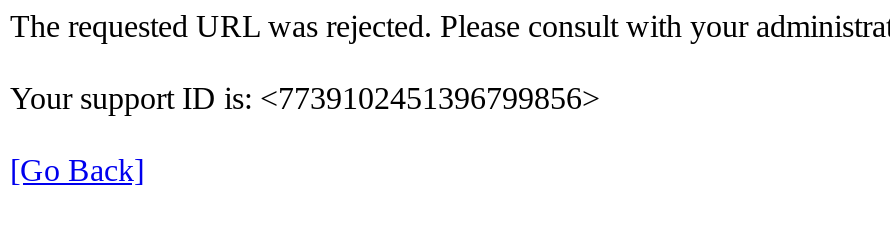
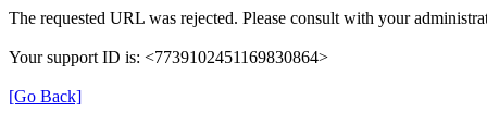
[10,81,600,115] Your support ID is: <7739102451396799856> -> [9,48,328,66] Your support ID is: <7739102451169830864>

